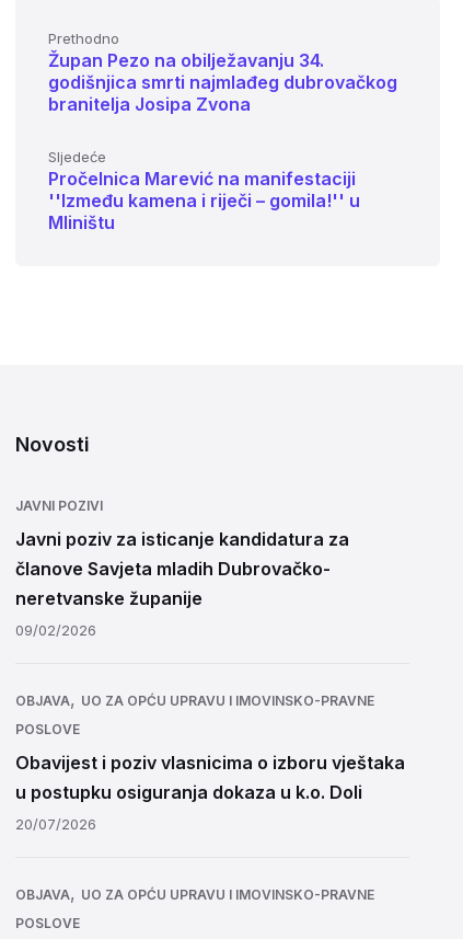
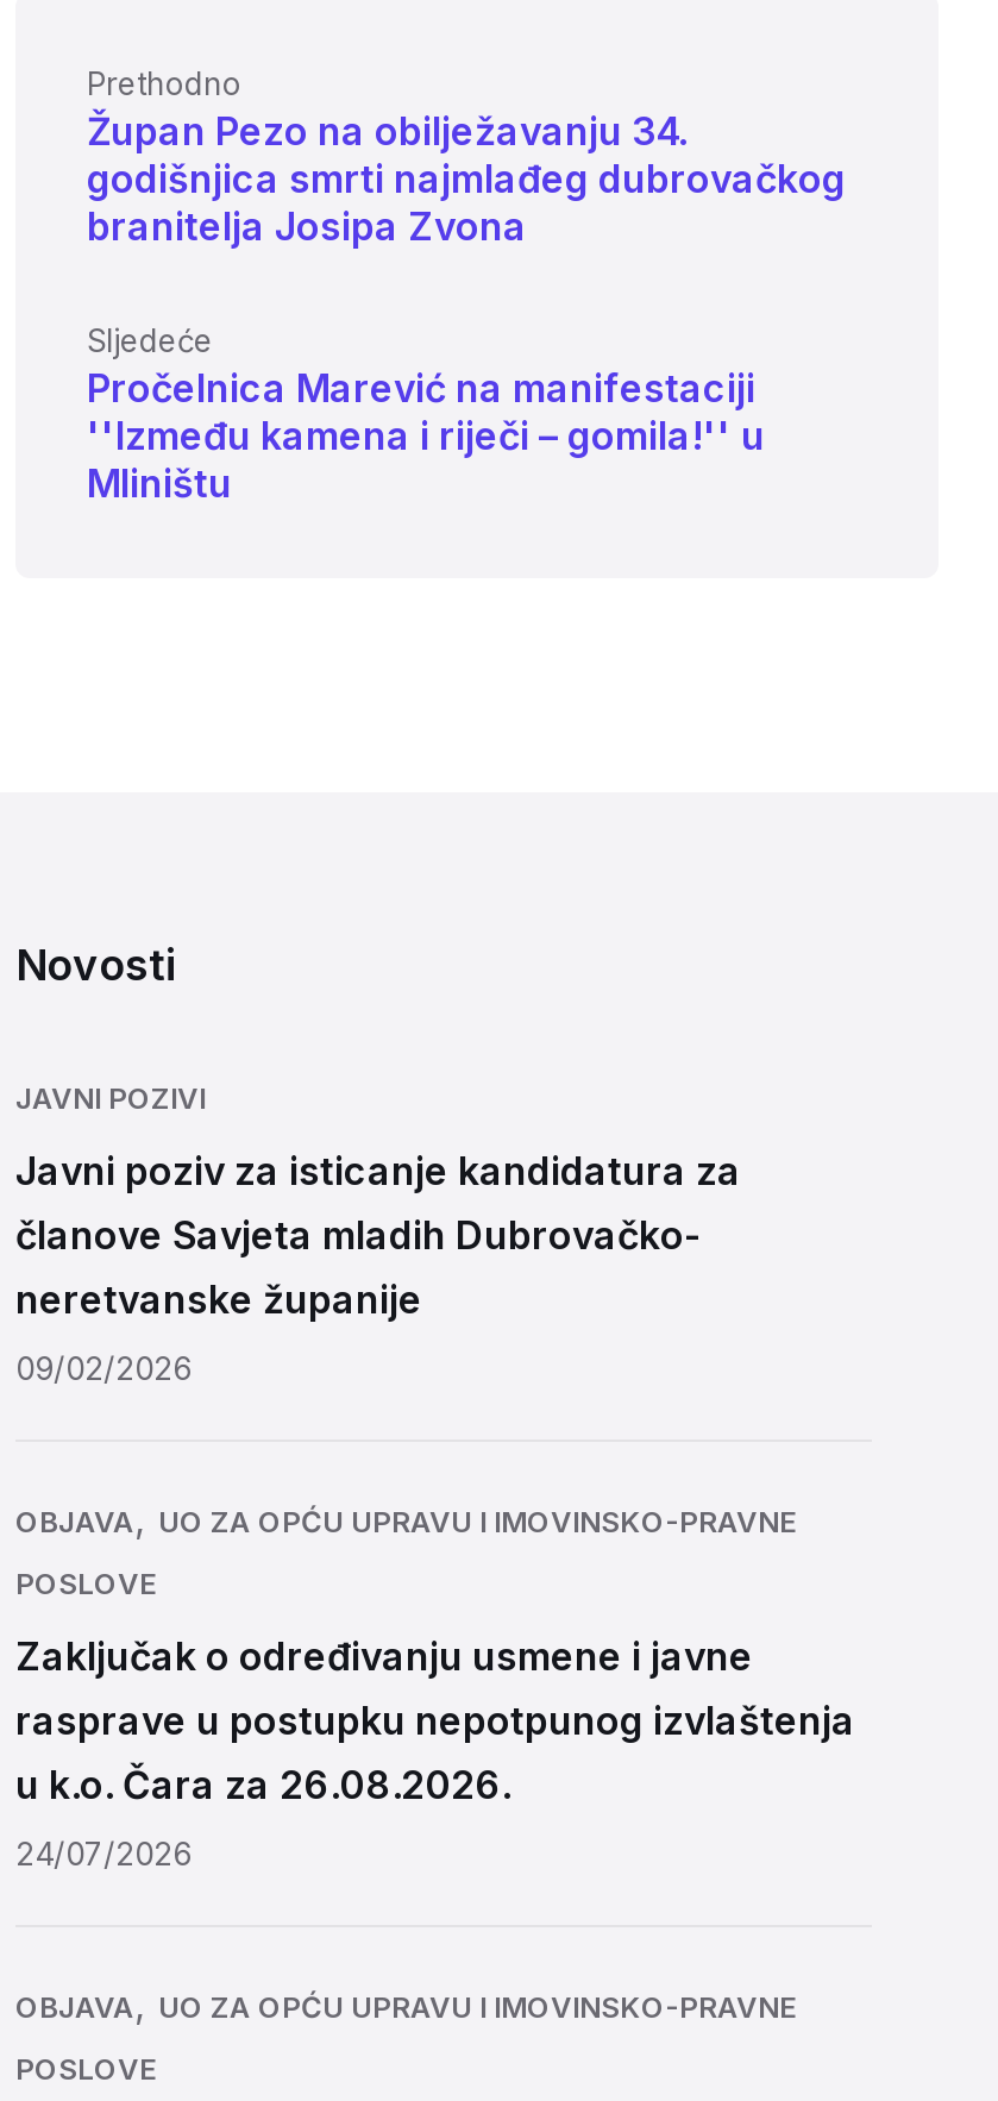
[15,751,405,803] Obavijest i poziv vlasnicima o izboru vještaka | u postupku osiguranja dokaza u k.o. Doli -> [15,1631,855,1807] Zaključak o određivanju usmene i javne | rasprave u postupku nepotpunog izvlaštenja | u k.o. Čara za 26.08.2026.
[15,815,96,832] 20/07/2026 -> [15,1834,192,1872] 24/07/2026

